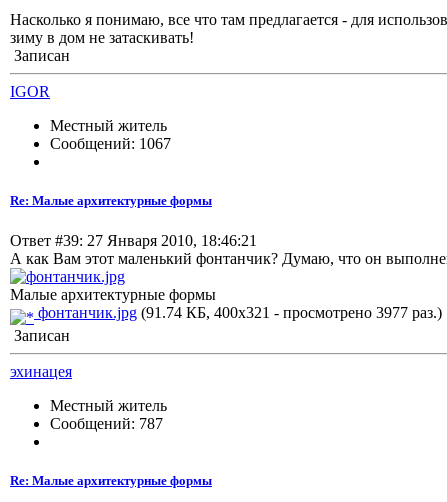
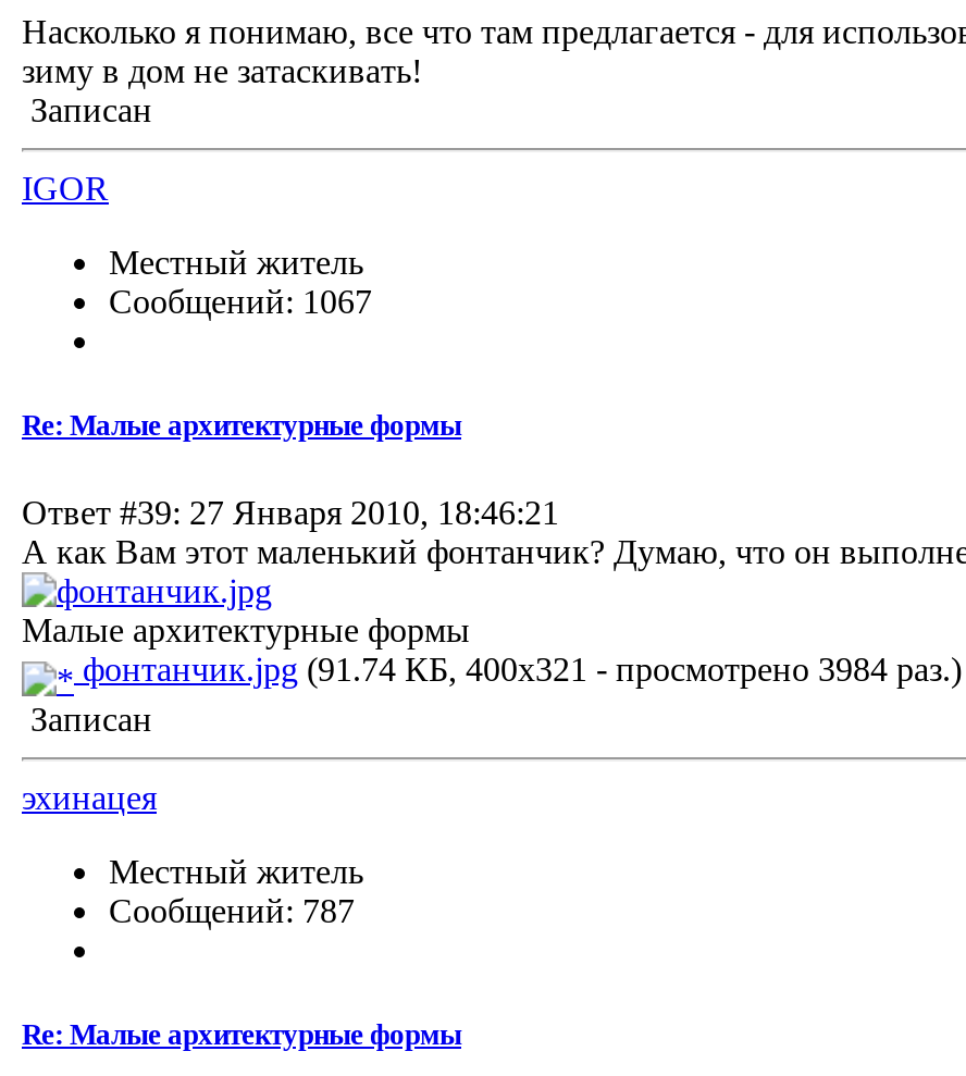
[34,304,442,321] фонтанчик.jpg (91.74 КБ, 400x321 - просмотрено 3977 раз.) -> [74,650,962,687] фонтанчик.jpg (91.74 КБ, 400x321 - просмотрено 3984 раз.)

